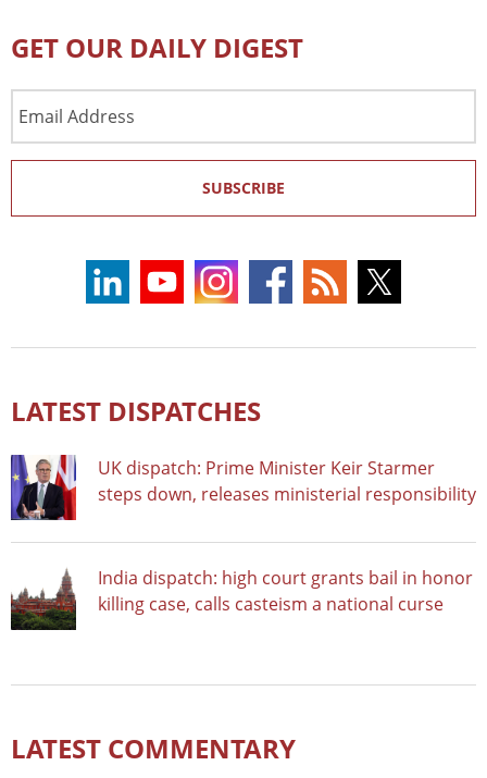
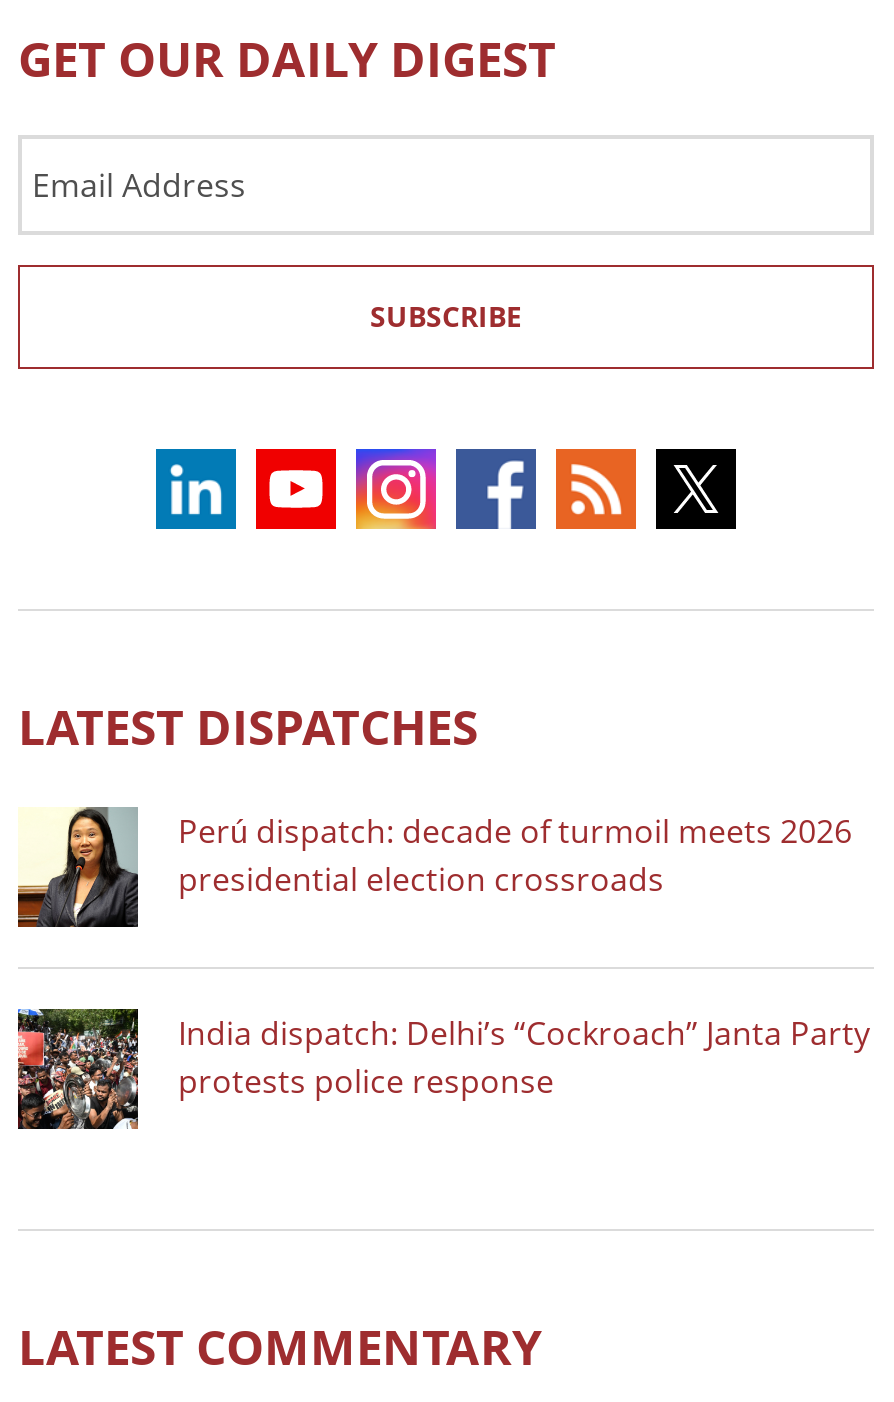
[10,454,476,521] [image] | UK dispatch: Prime Minister Keir Starmer | steps down, releases ministerial responsibility -> [16,805,852,929] [image] | Perú dispatch: decade of turmoil meets 2026 | presidential election crossroads
[11,565,473,631] [image] | India dispatch: high court grants bail in honor | killing case, calls casteism a national curse -> [16,1007,870,1131] [image] | India dispatch: Delhi’s “Cockroach” Janta Party | protests police response

